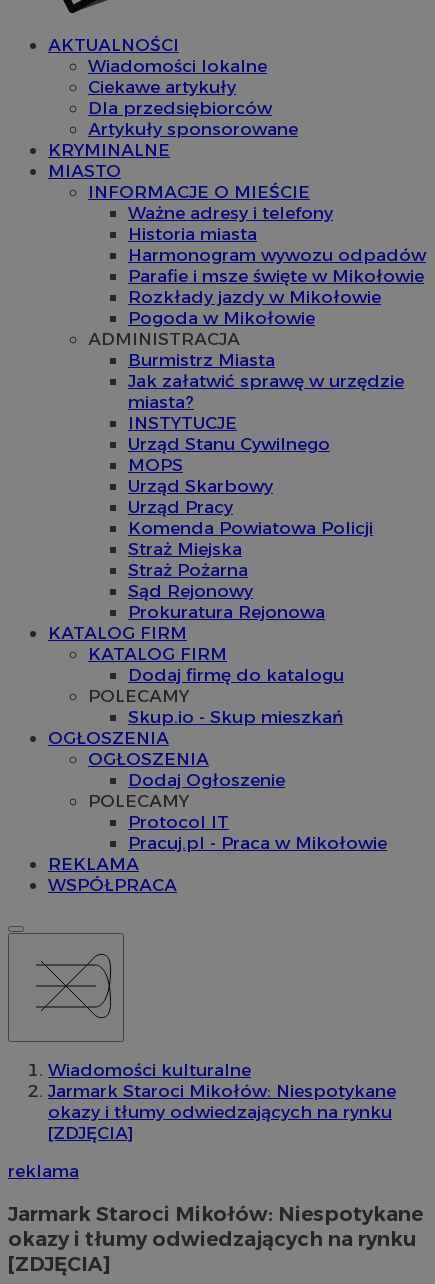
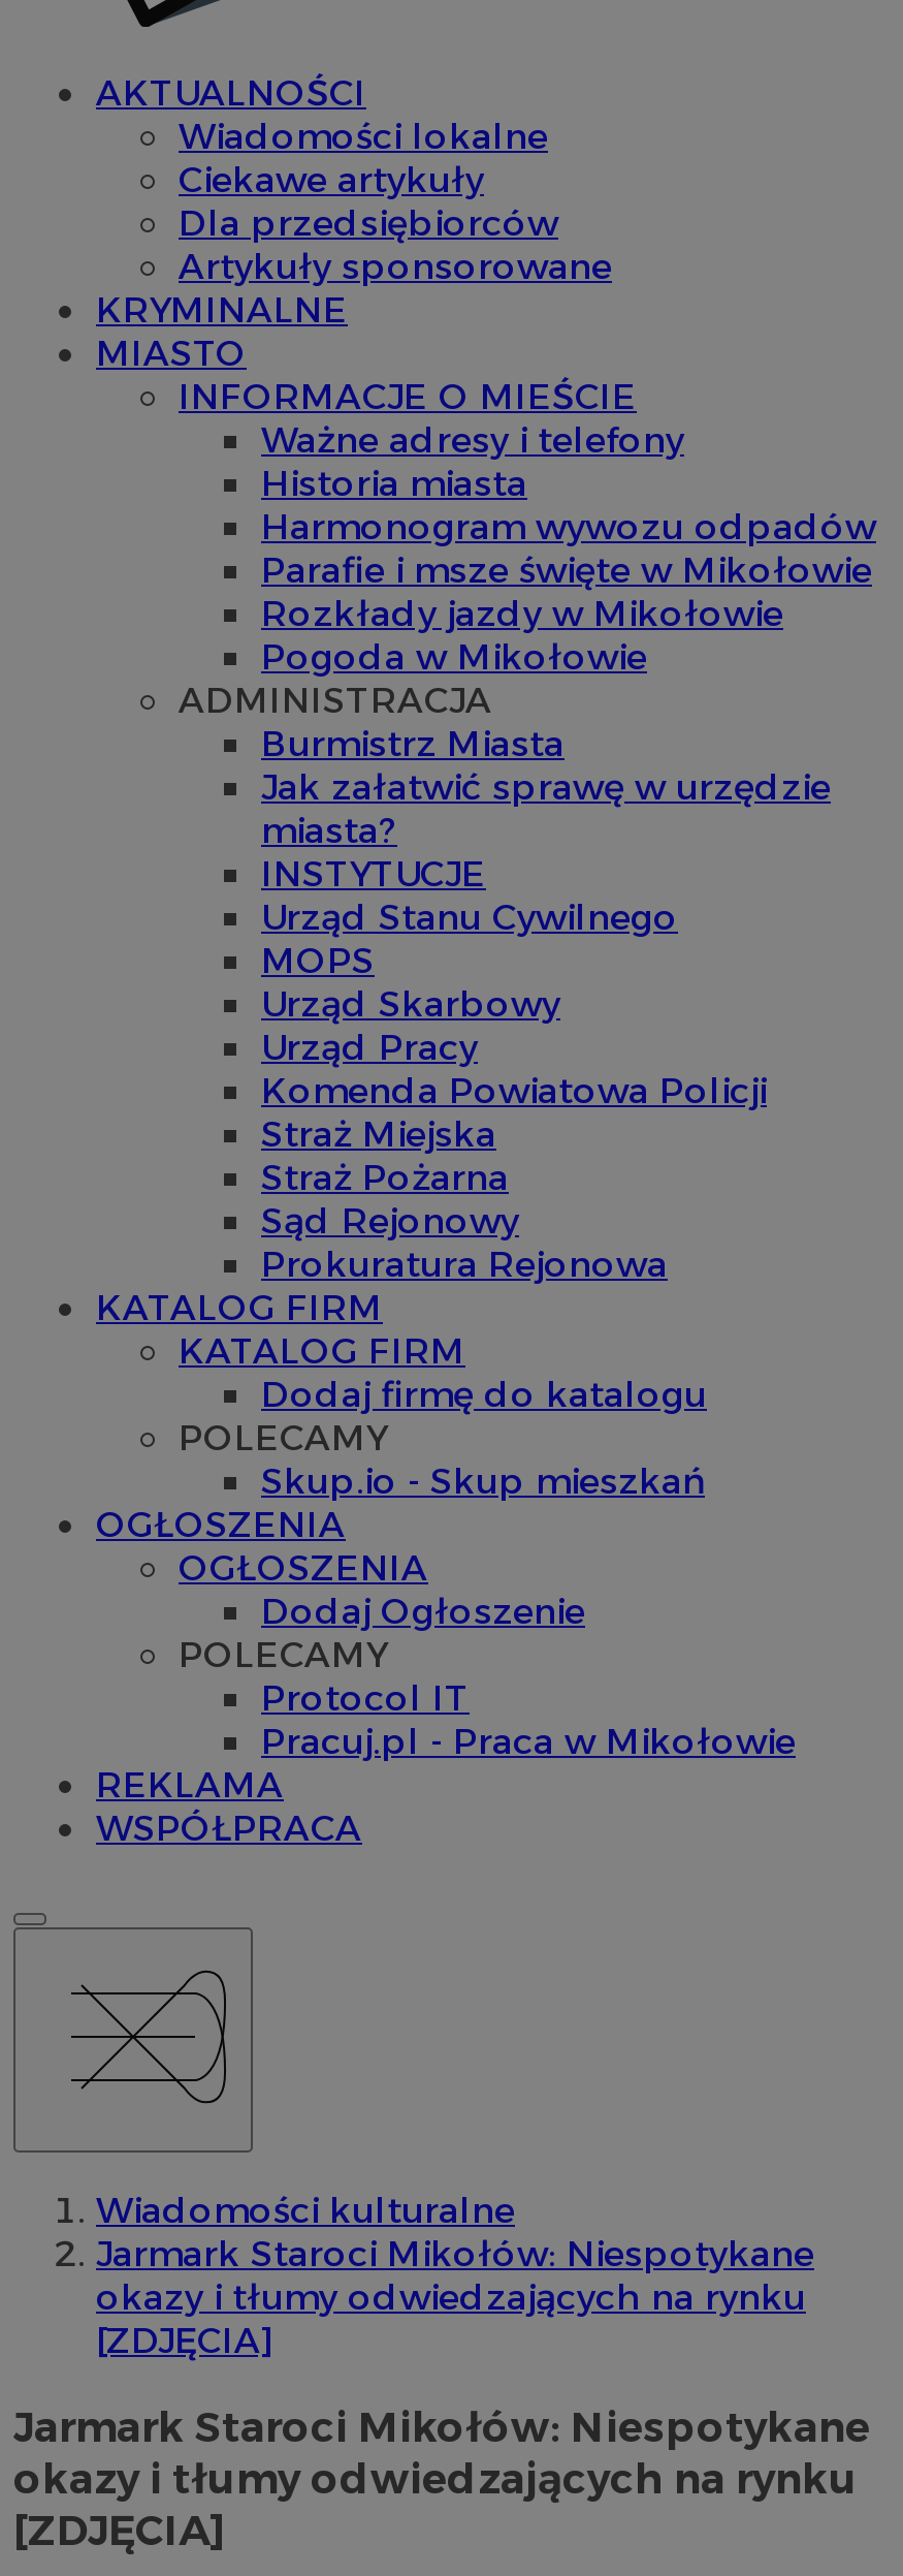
[8,1160,79,1181] reklama -> none

